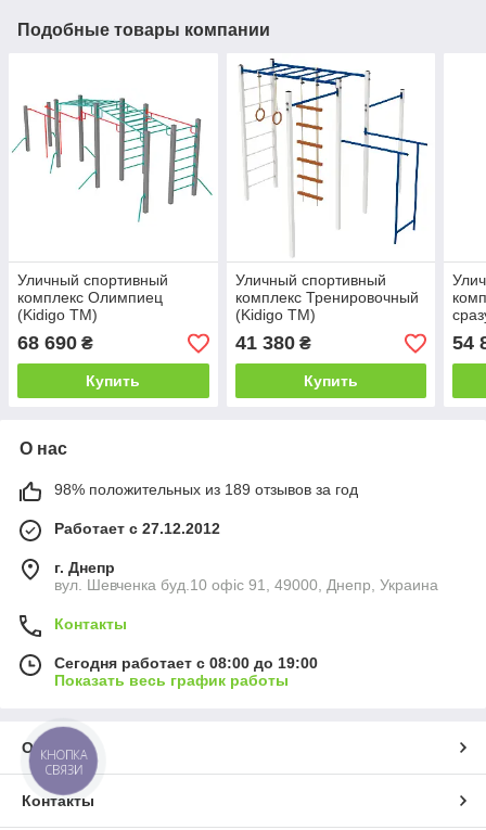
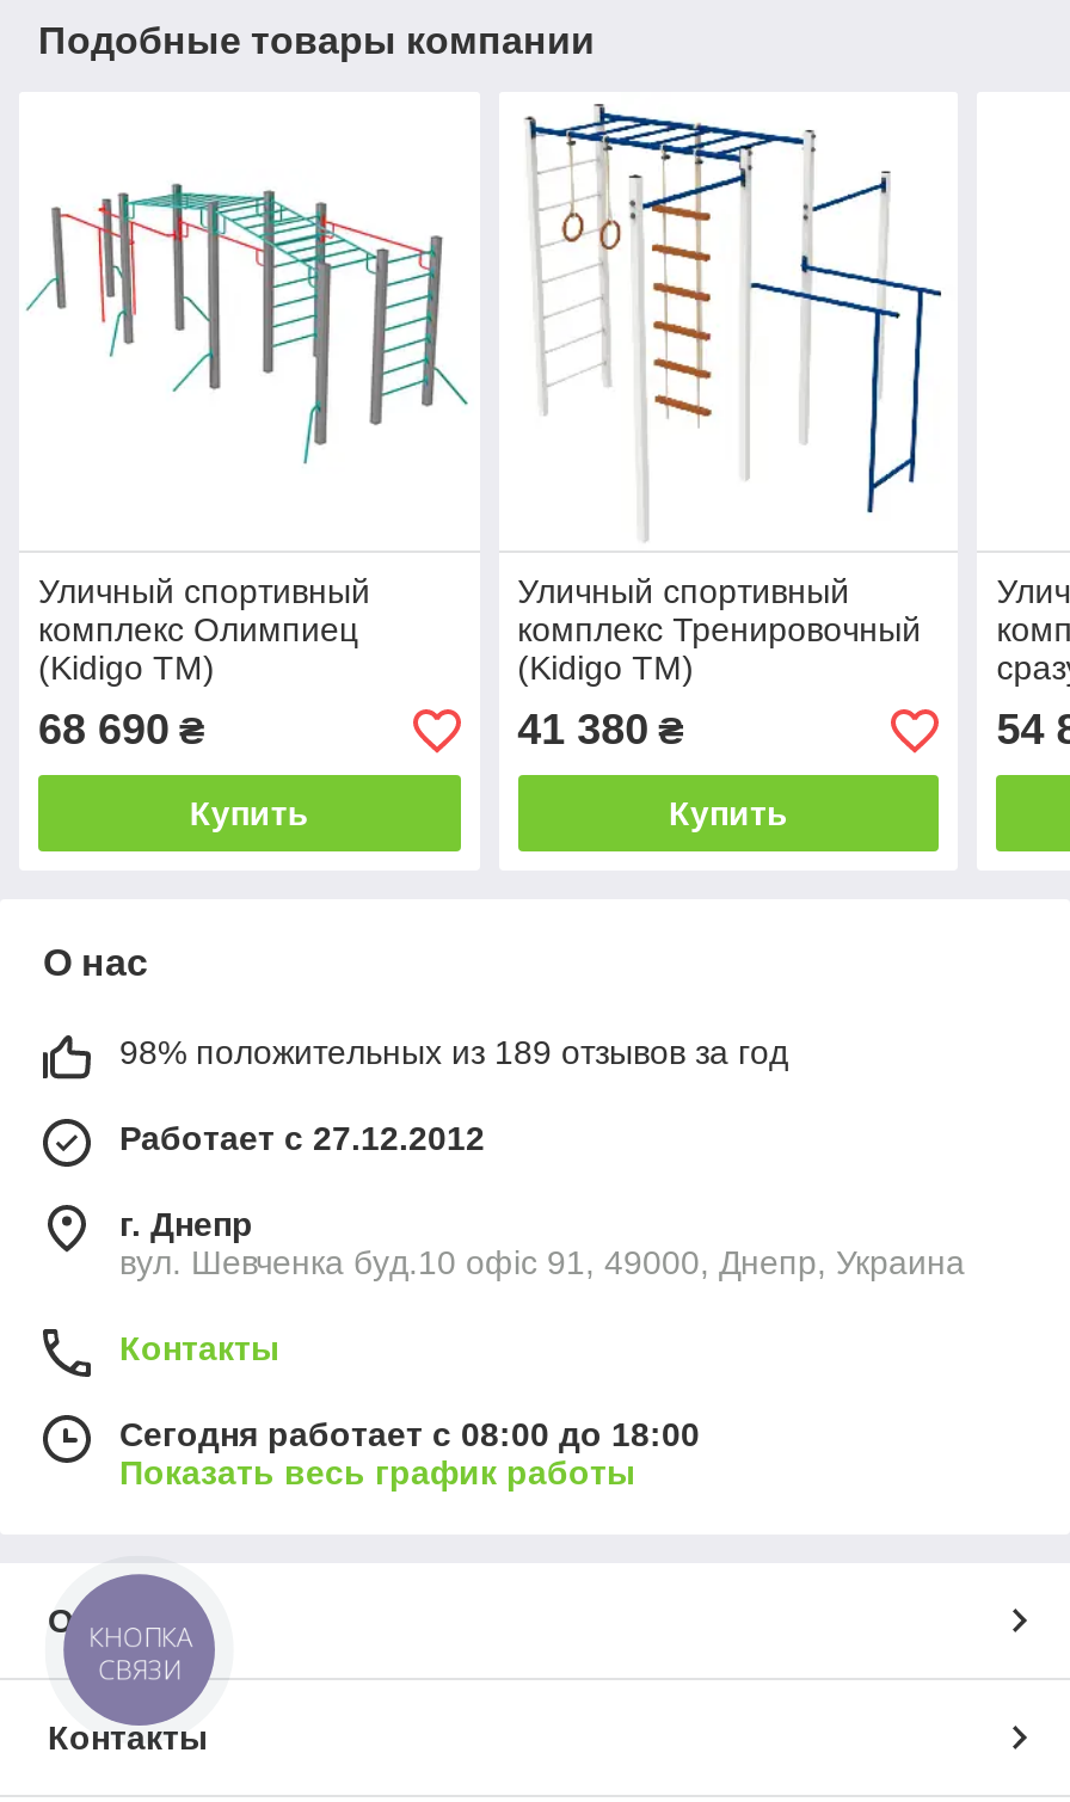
[54,655,318,672] Сегодня работает с 08:00 до 19:00 -> [119,1416,700,1454] Сегодня работает с 08:00 до 18:00

